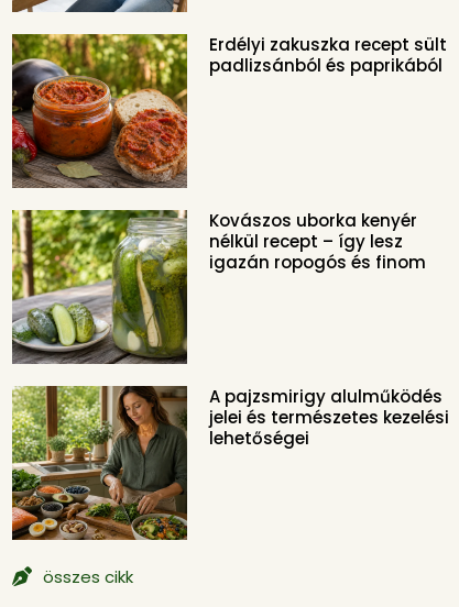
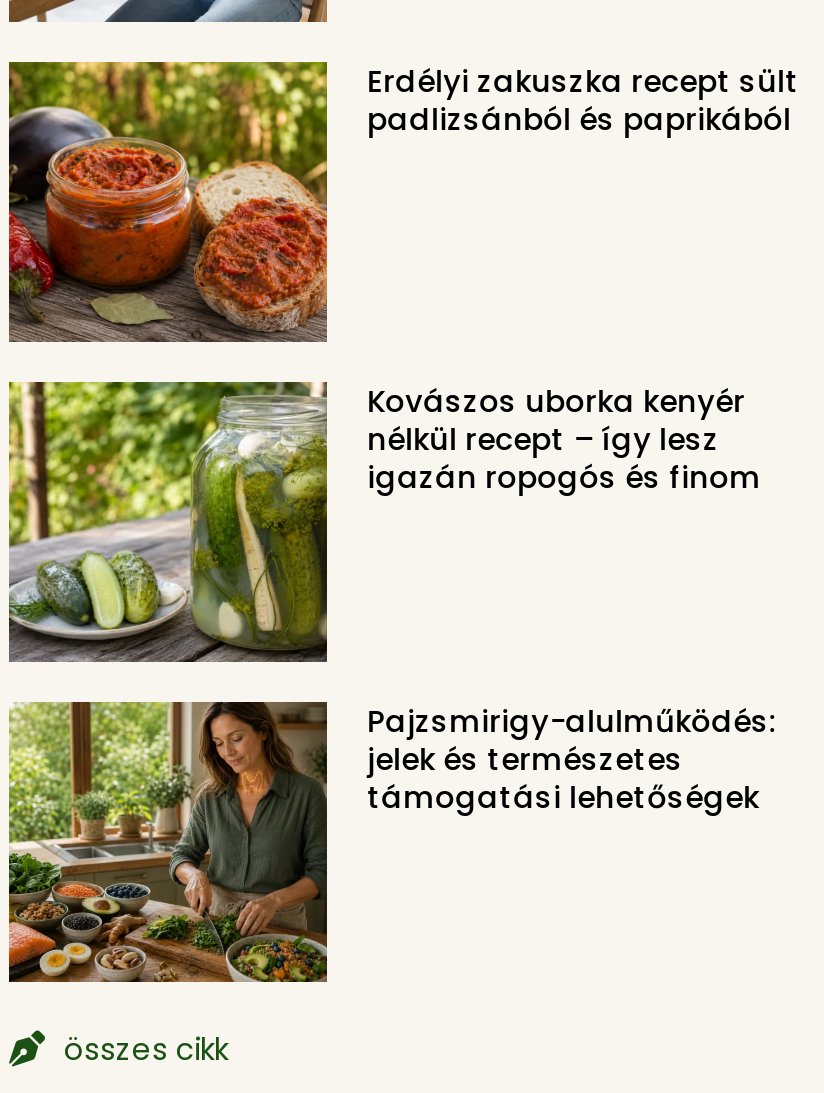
[209,385,449,450] A pajzsmirigy alulműködés | jelei és természetes kezelési | lehetőségei -> [367,700,777,818] Pajzsmirigy-alulműködés: | jelek és természetes | támogatási lehetőségek

